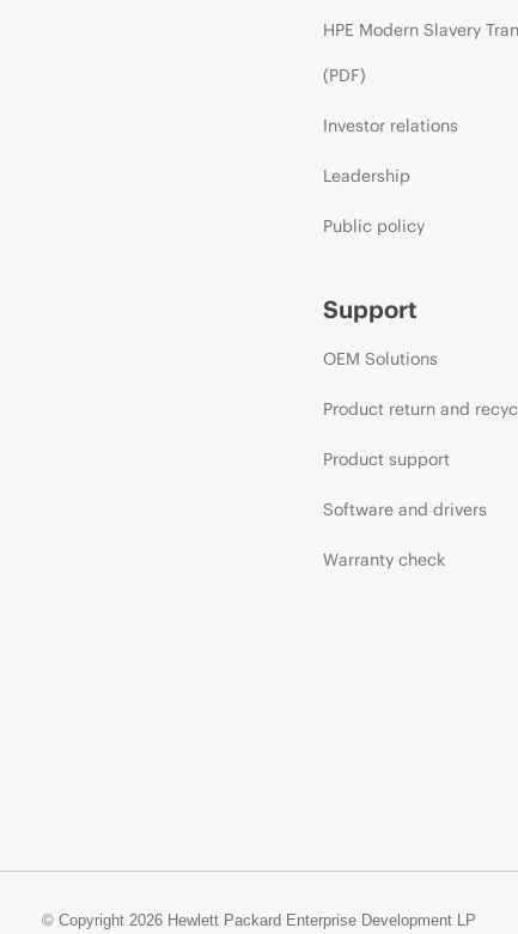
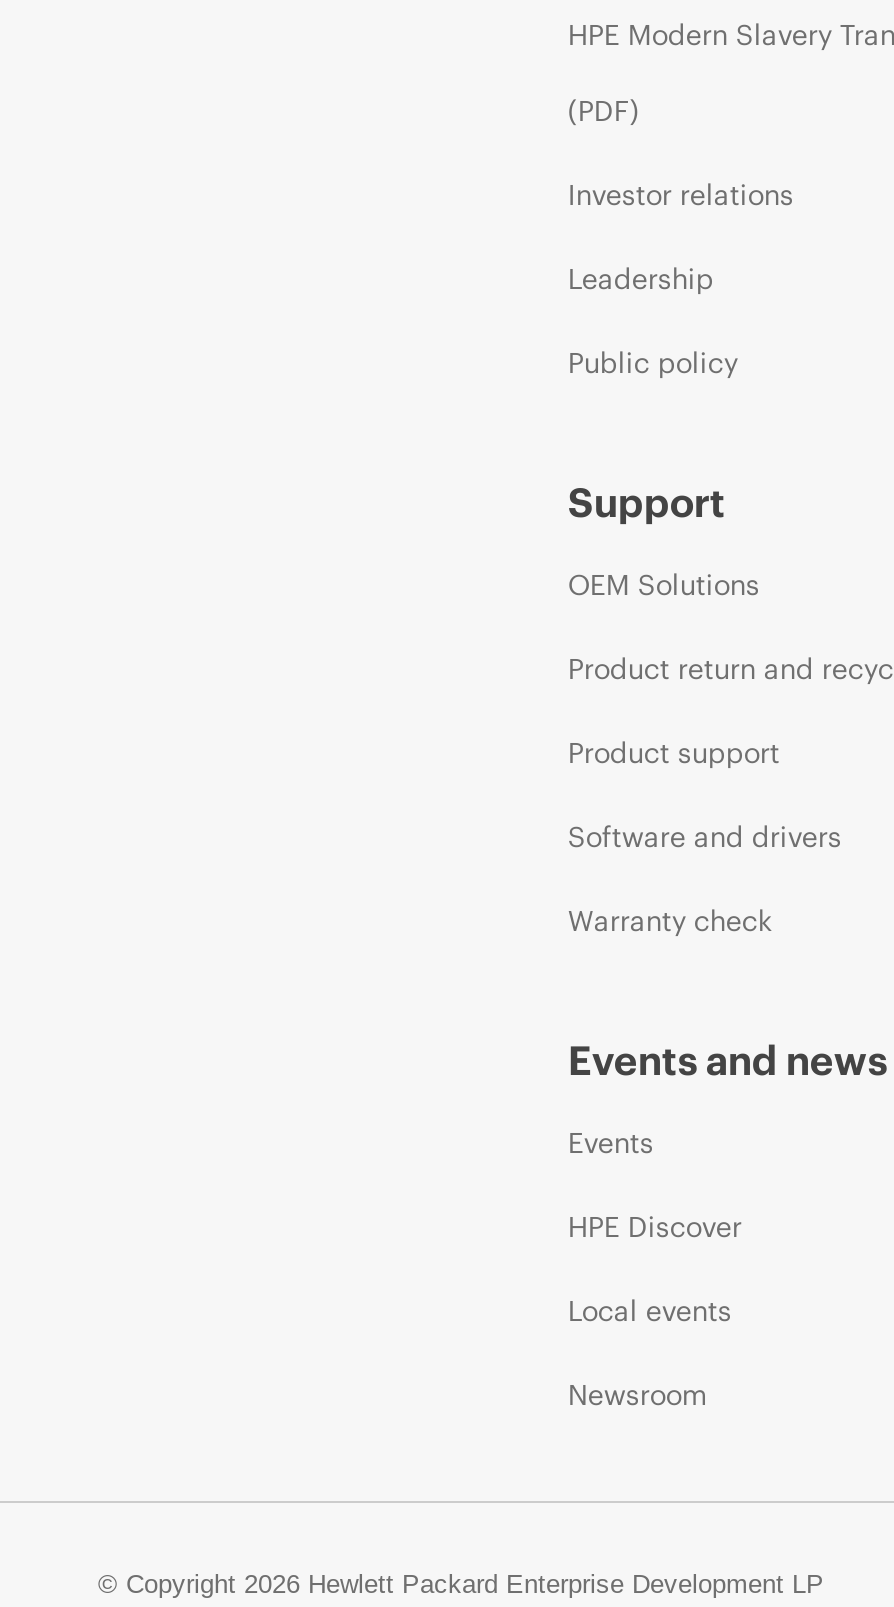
none -> [568,1035,888,1413] Events and news | Events | HPE Discover | Local events | Newsroom

